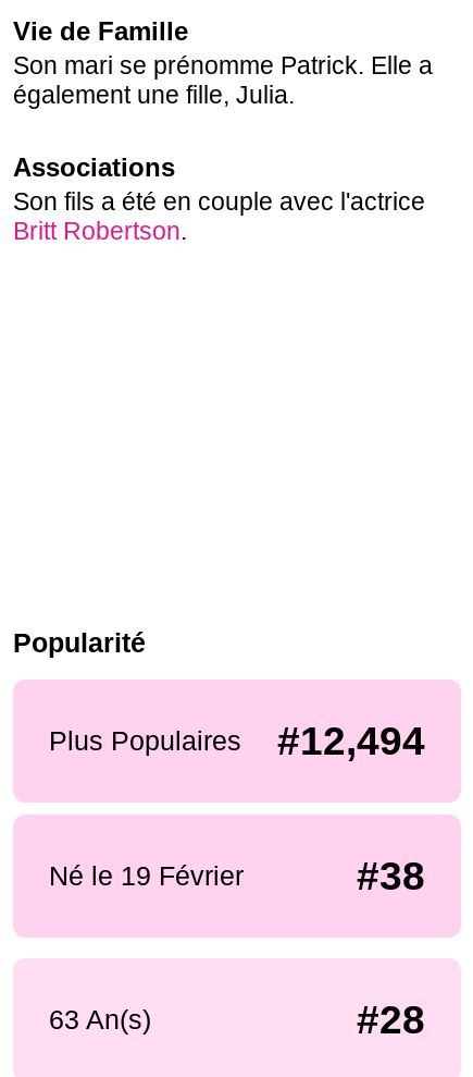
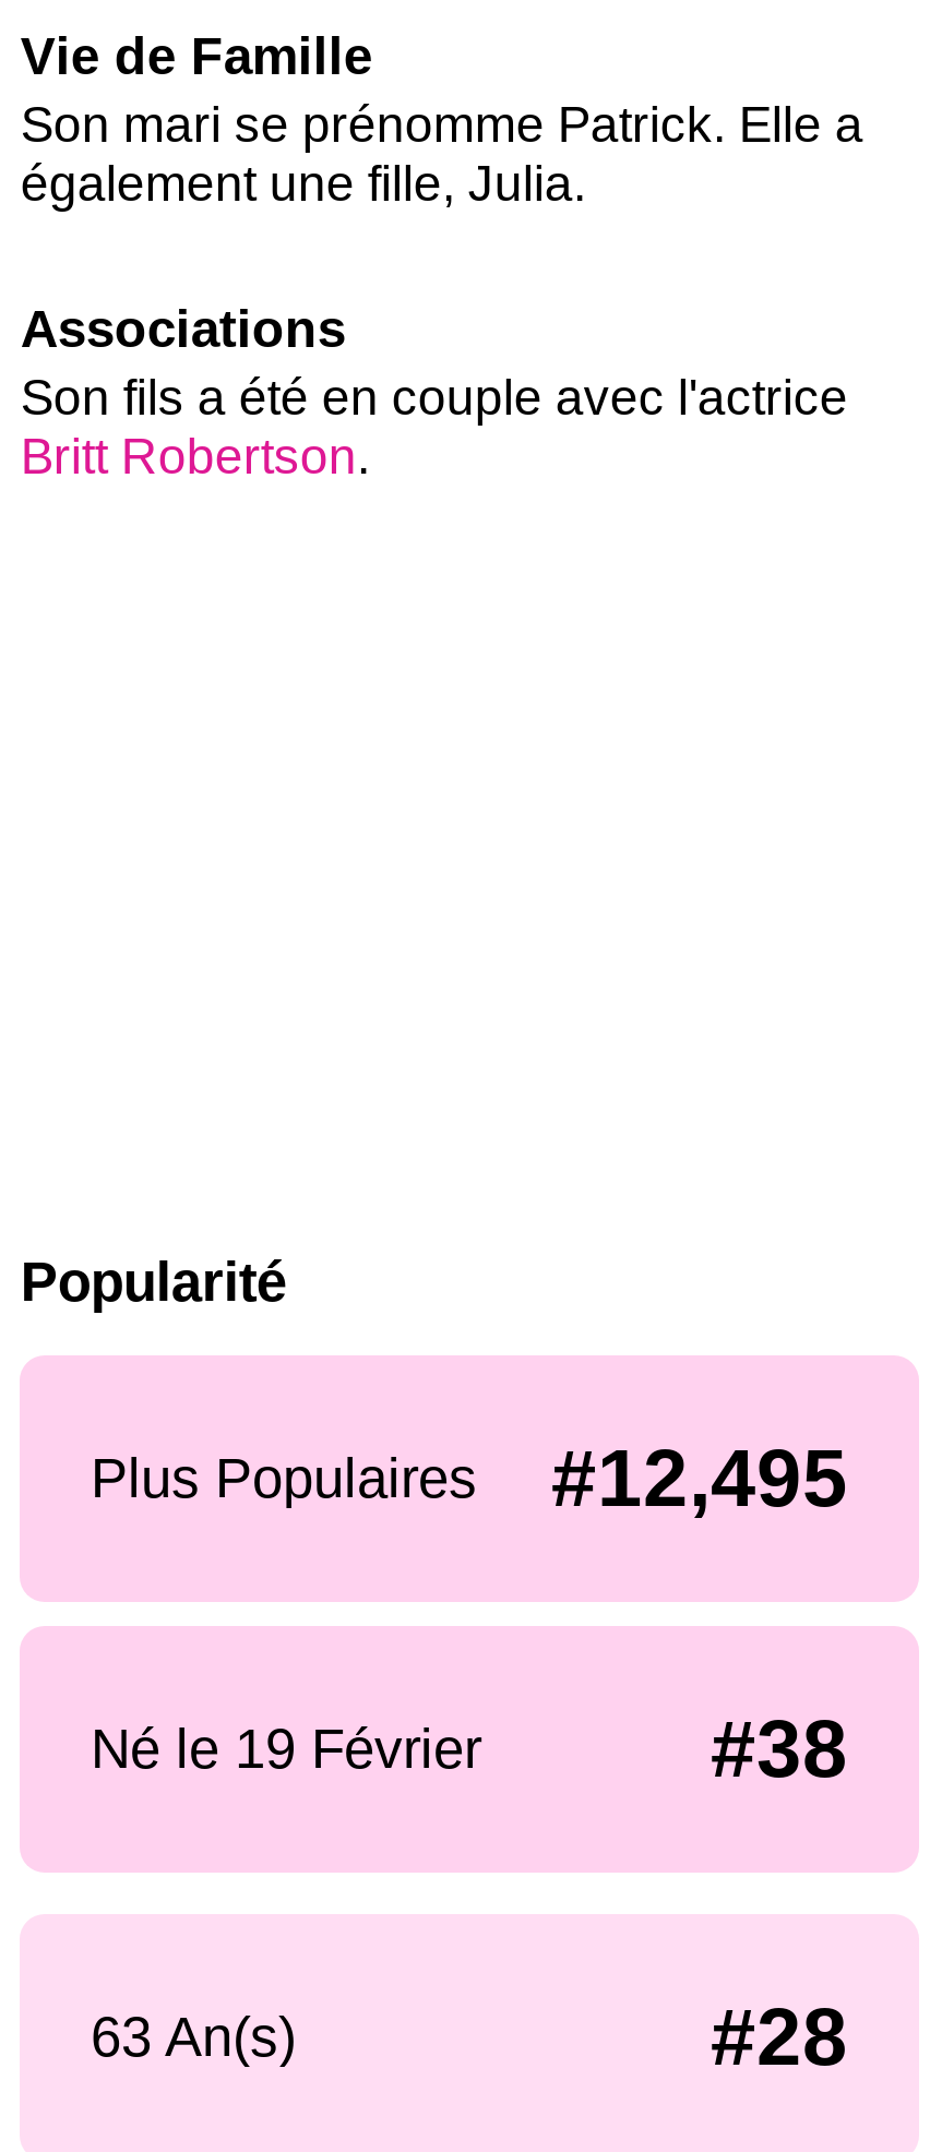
[48,719,426,763] Plus Populaires #12,494 -> [91,1434,848,1523] Plus Populaires #12,495

